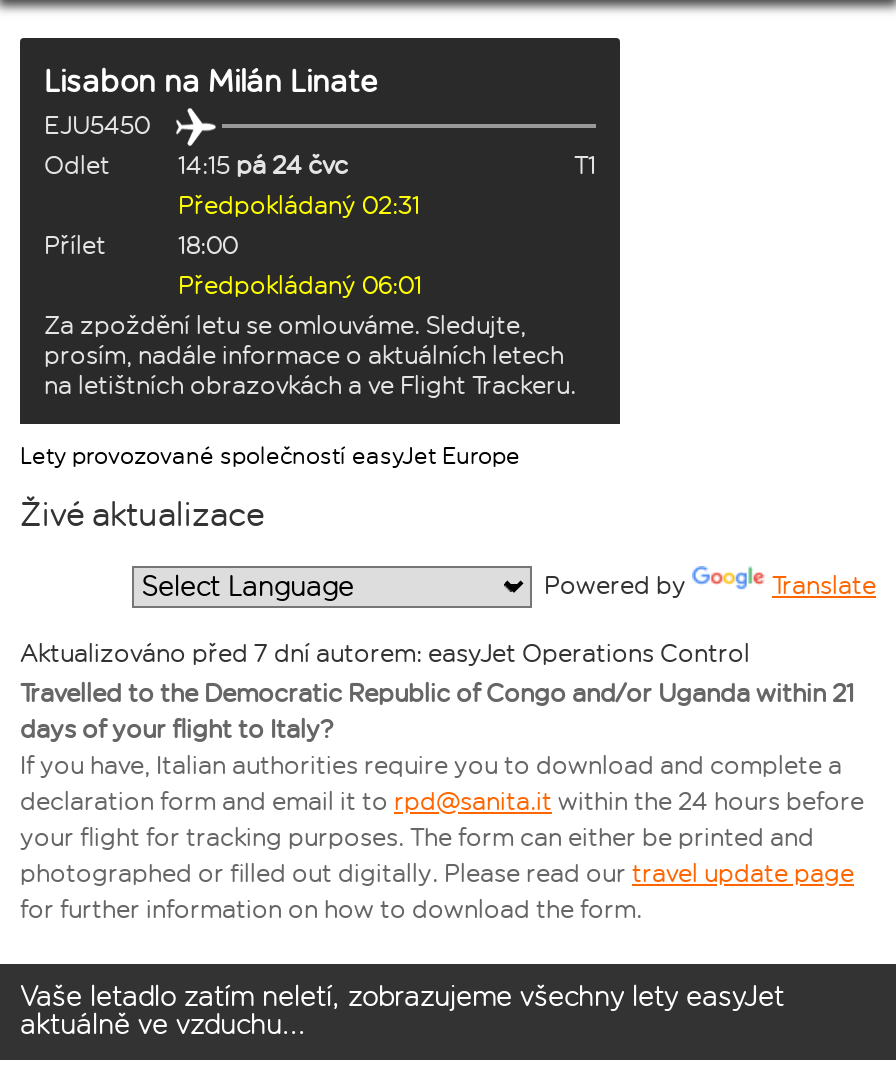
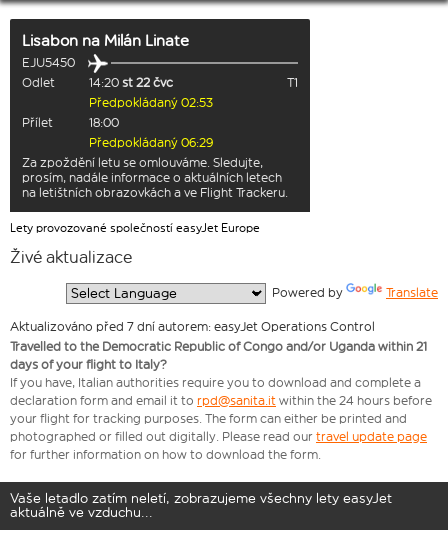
[178,150,348,180] 14:15 pá 24 čvc -> [89,75,173,90] 14:20 st 22 čvc
[178,190,420,220] Předpokládaný 02:31 -> [89,95,213,110] Předpokládaný 02:53
[178,270,422,300] Předpokládaný 06:01 -> [89,135,213,150] Předpokládaný 06:29

